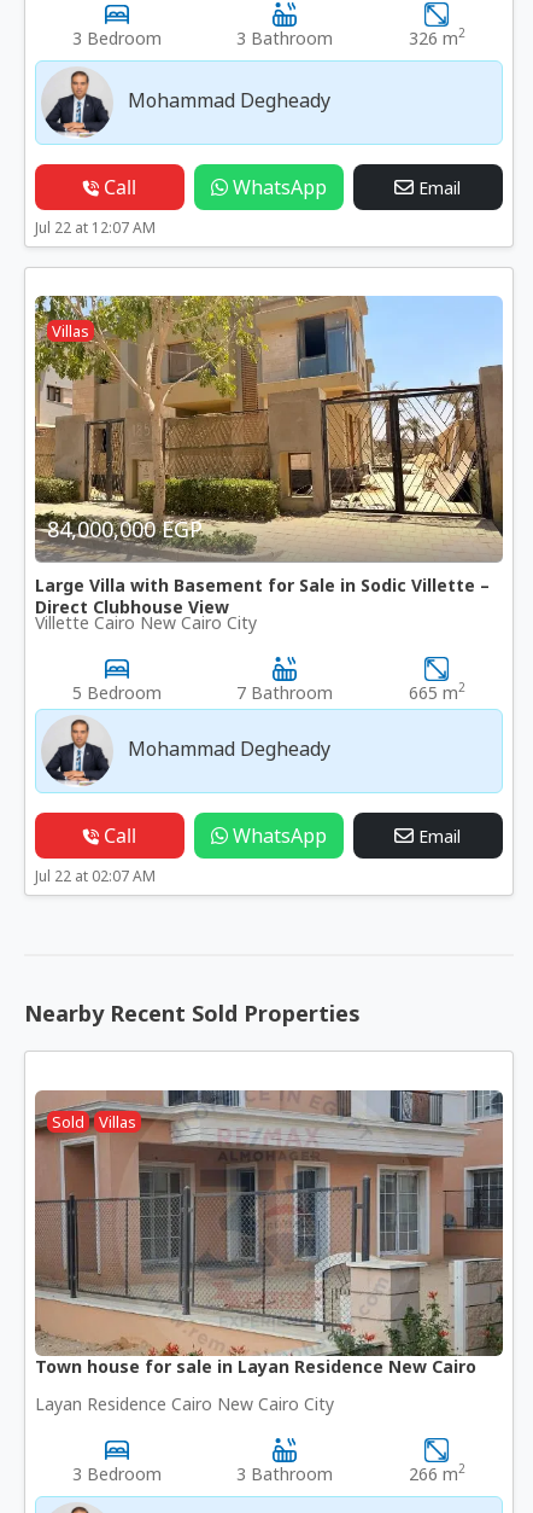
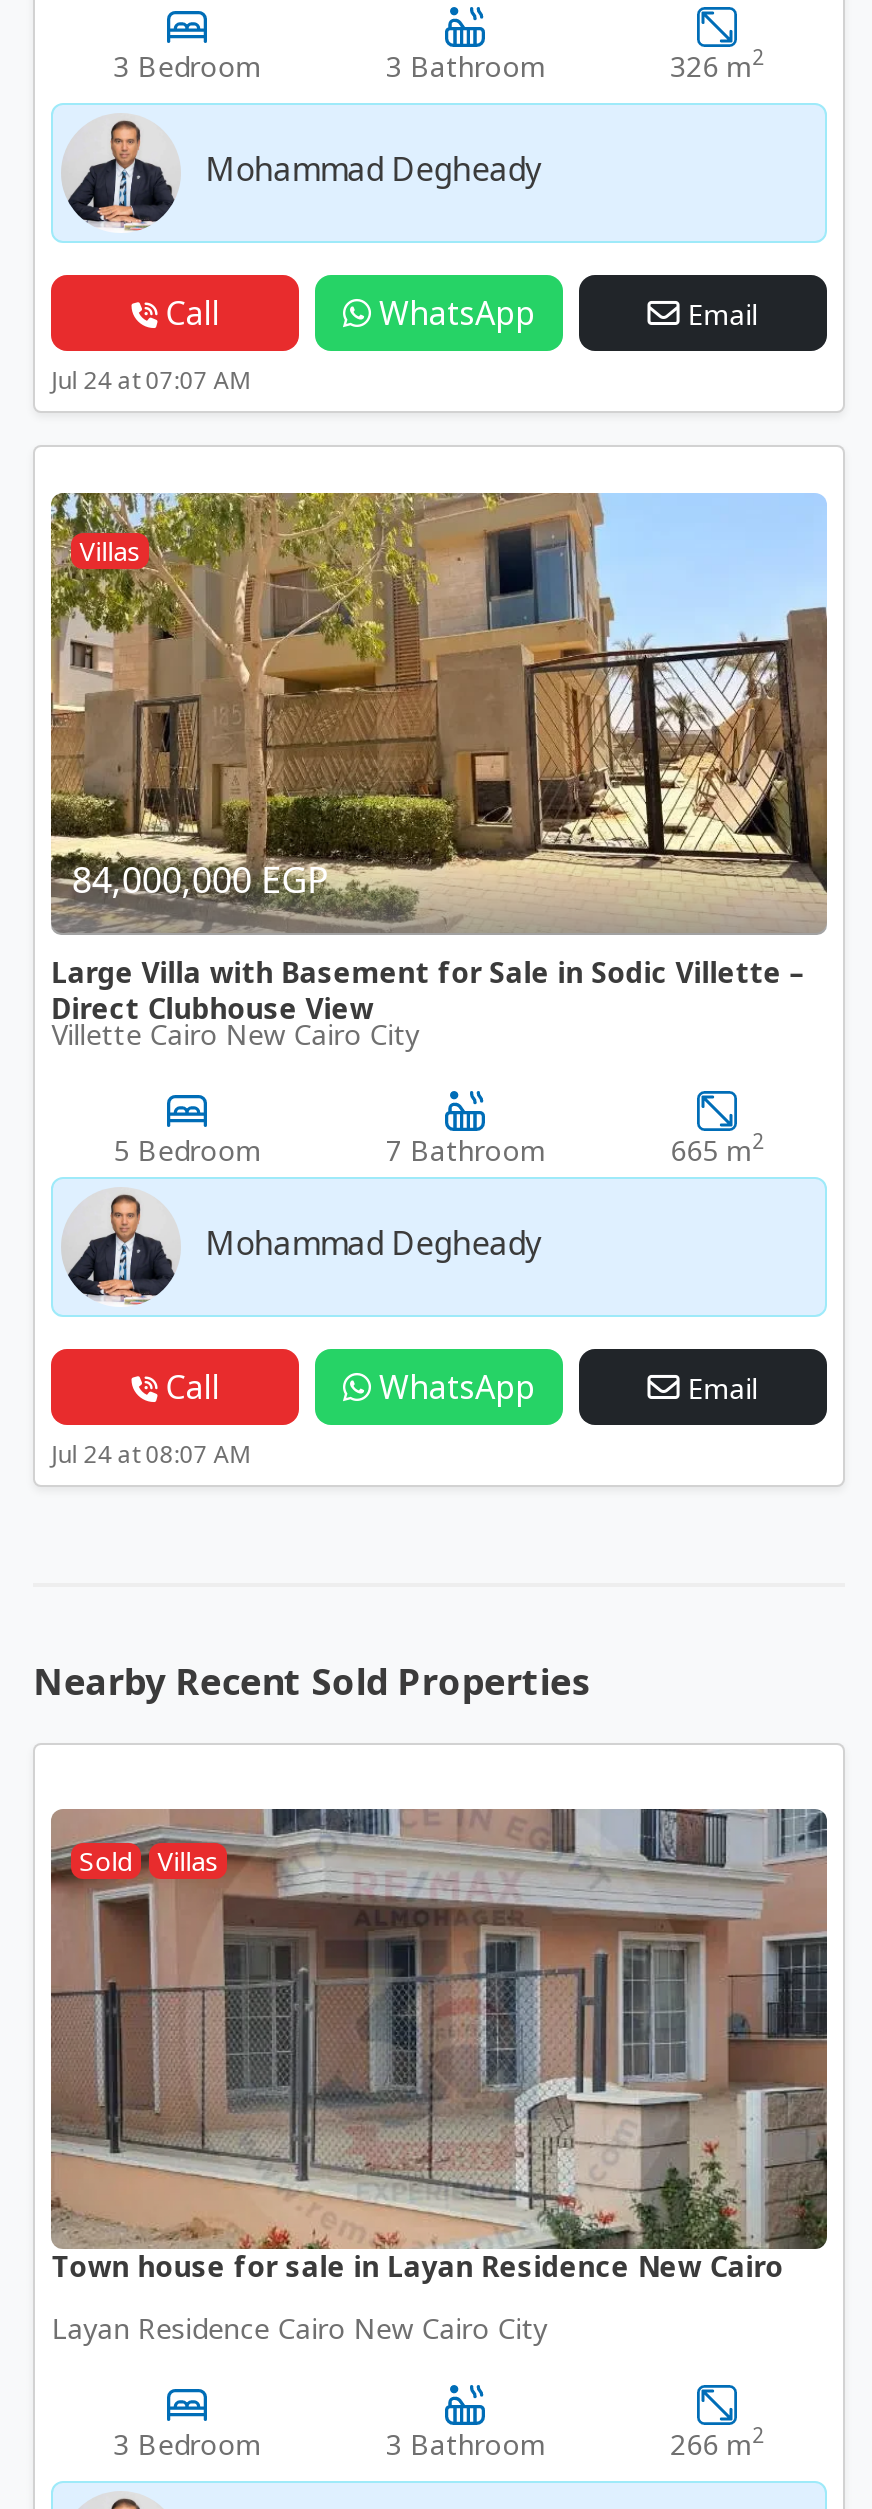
[35,217,156,237] Jul 22 at 12:07 AM -> [51,362,251,396] Jul 24 at 07:07 AM
[35,865,156,886] Jul 22 at 02:07 AM -> [51,1436,251,1470] Jul 24 at 08:07 AM

